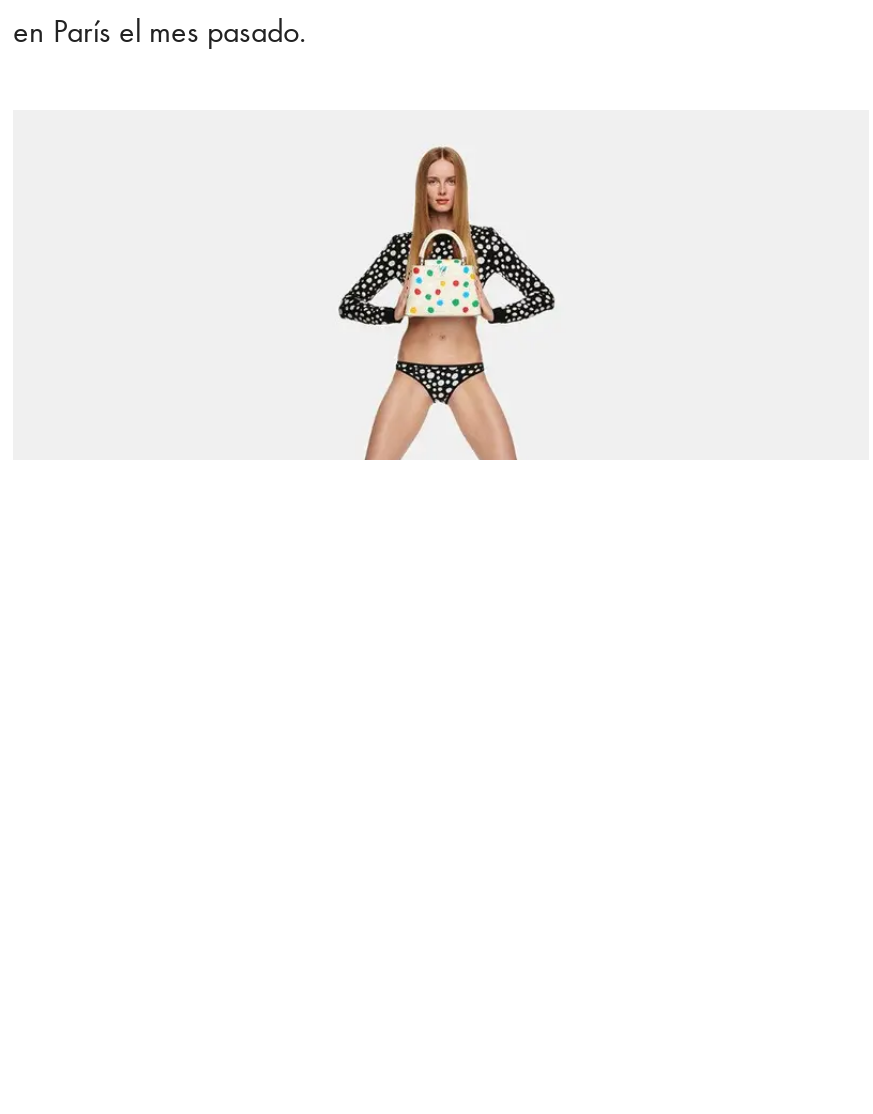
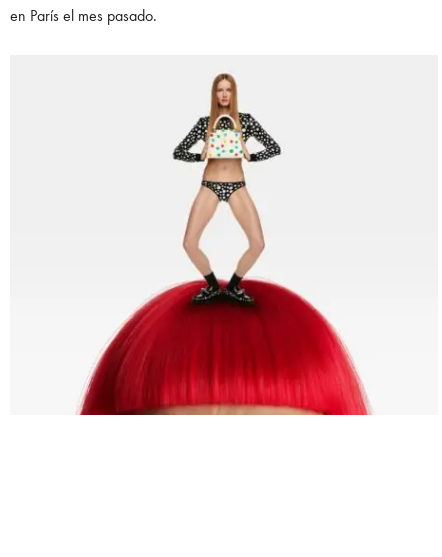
none -> [76,230,373,416] [image]

